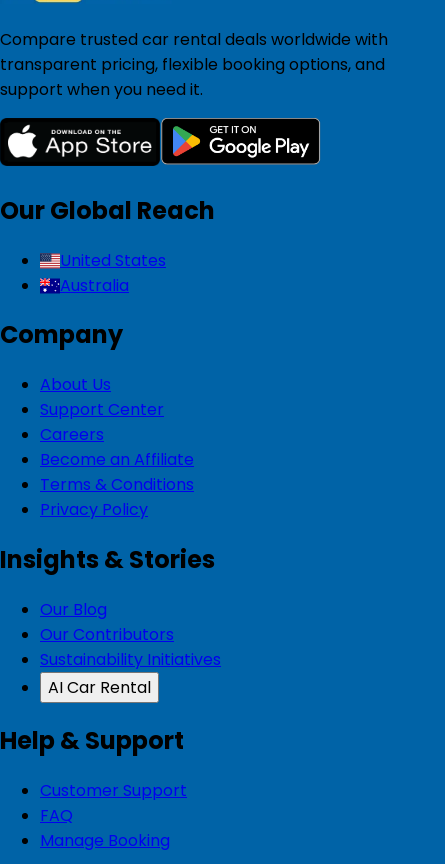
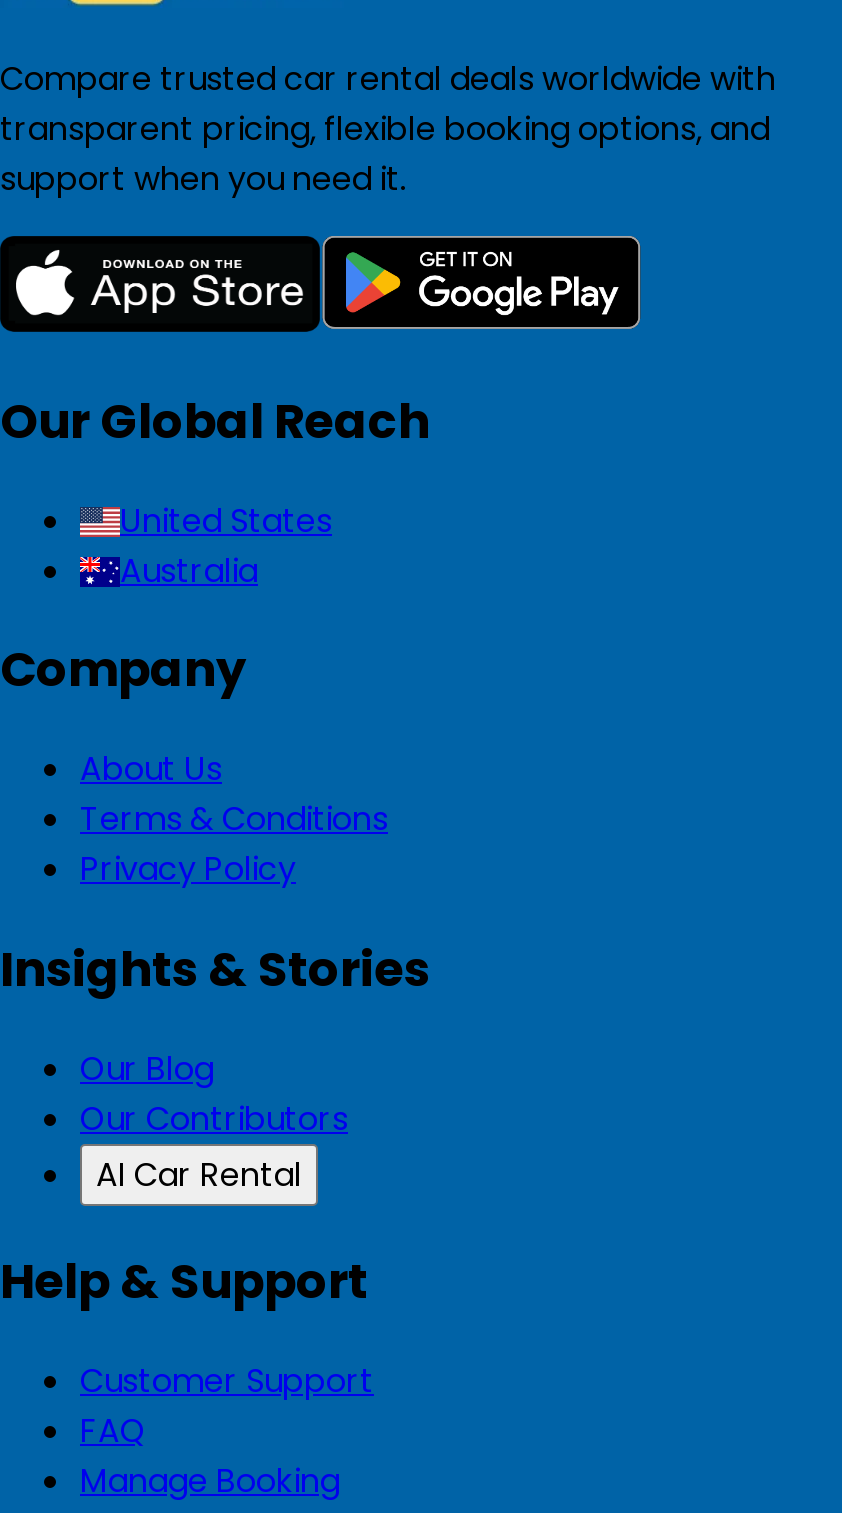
[40,398,194,471] Support Center | Careers | Become an Affiliate -> none
[40,648,221,671] Sustainability Initiatives -> none

